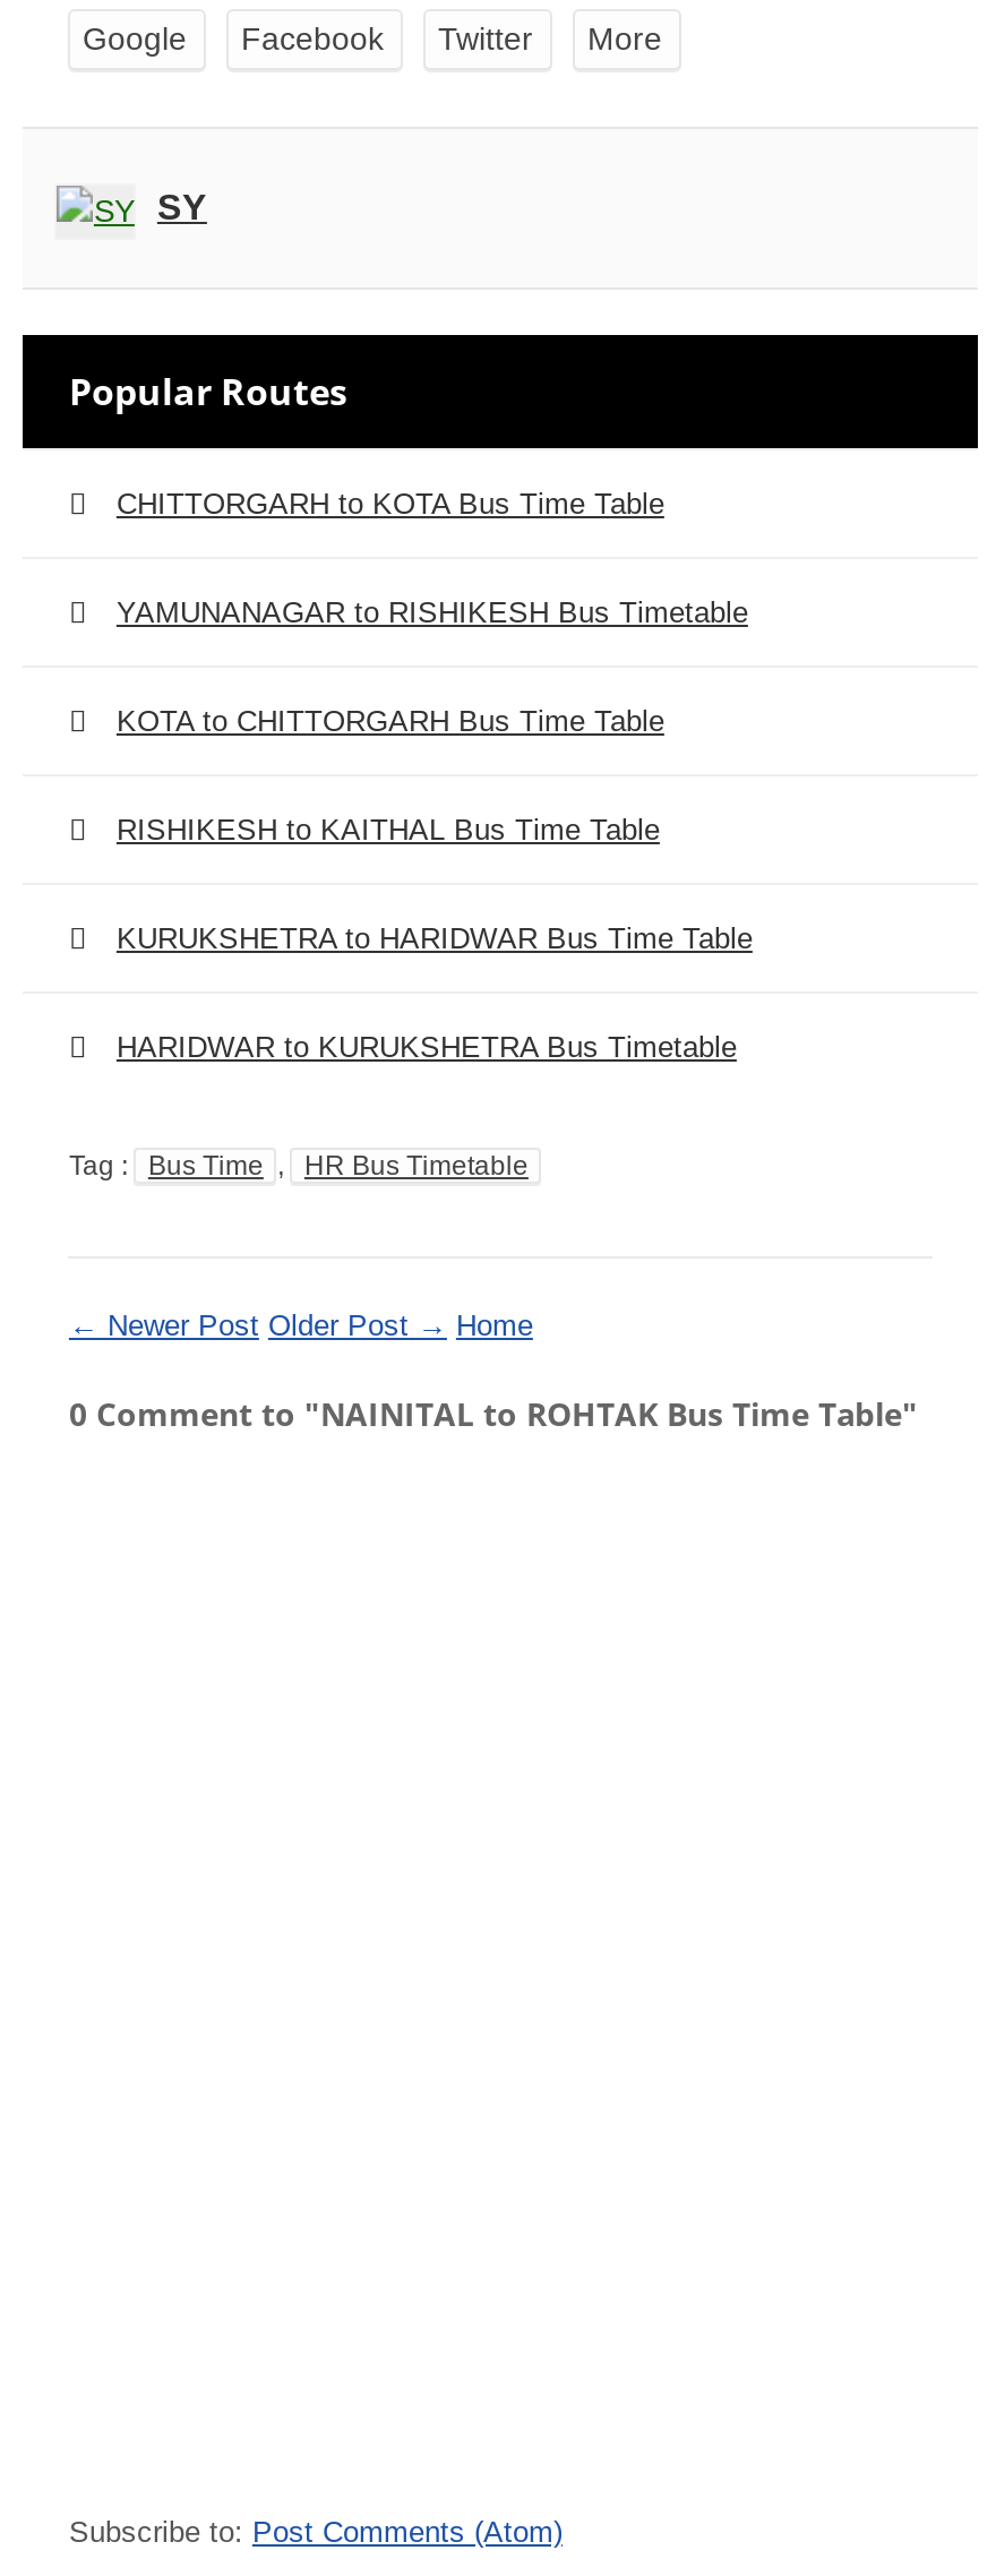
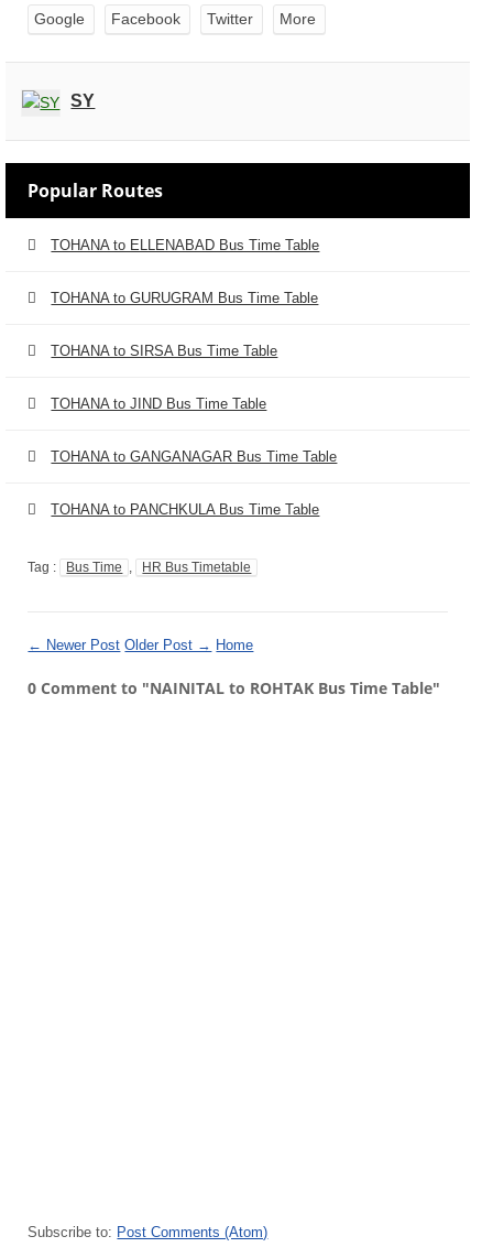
[116,486,664,520] CHITTORGARH to KOTA Bus Time Table -> [51,236,320,253] TOHANA to ELLENABAD Bus Time Table
[116,594,748,628] YAMUNANAGAR to RISHIKESH Bus Timetable -> [51,289,318,306] TOHANA to GURUGRAM Bus Time Table
[116,703,664,737] KOTA to CHITTORGARH Bus Time Table -> [51,342,278,359] TOHANA to SIRSA Bus Time Table
[116,812,660,846] RISHIKESH to KAITHAL Bus Time Table -> [51,395,267,412] TOHANA to JIND Bus Time Table
[116,920,752,954] KURUKSHETRA to HARIDWAR Bus Time Table -> [51,448,337,464] TOHANA to GANGANAGAR Bus Time Table
[116,1029,737,1063] HARIDWAR to KURUKSHETRA Bus Timetable -> [51,501,320,517] TOHANA to PANCHKULA Bus Time Table

